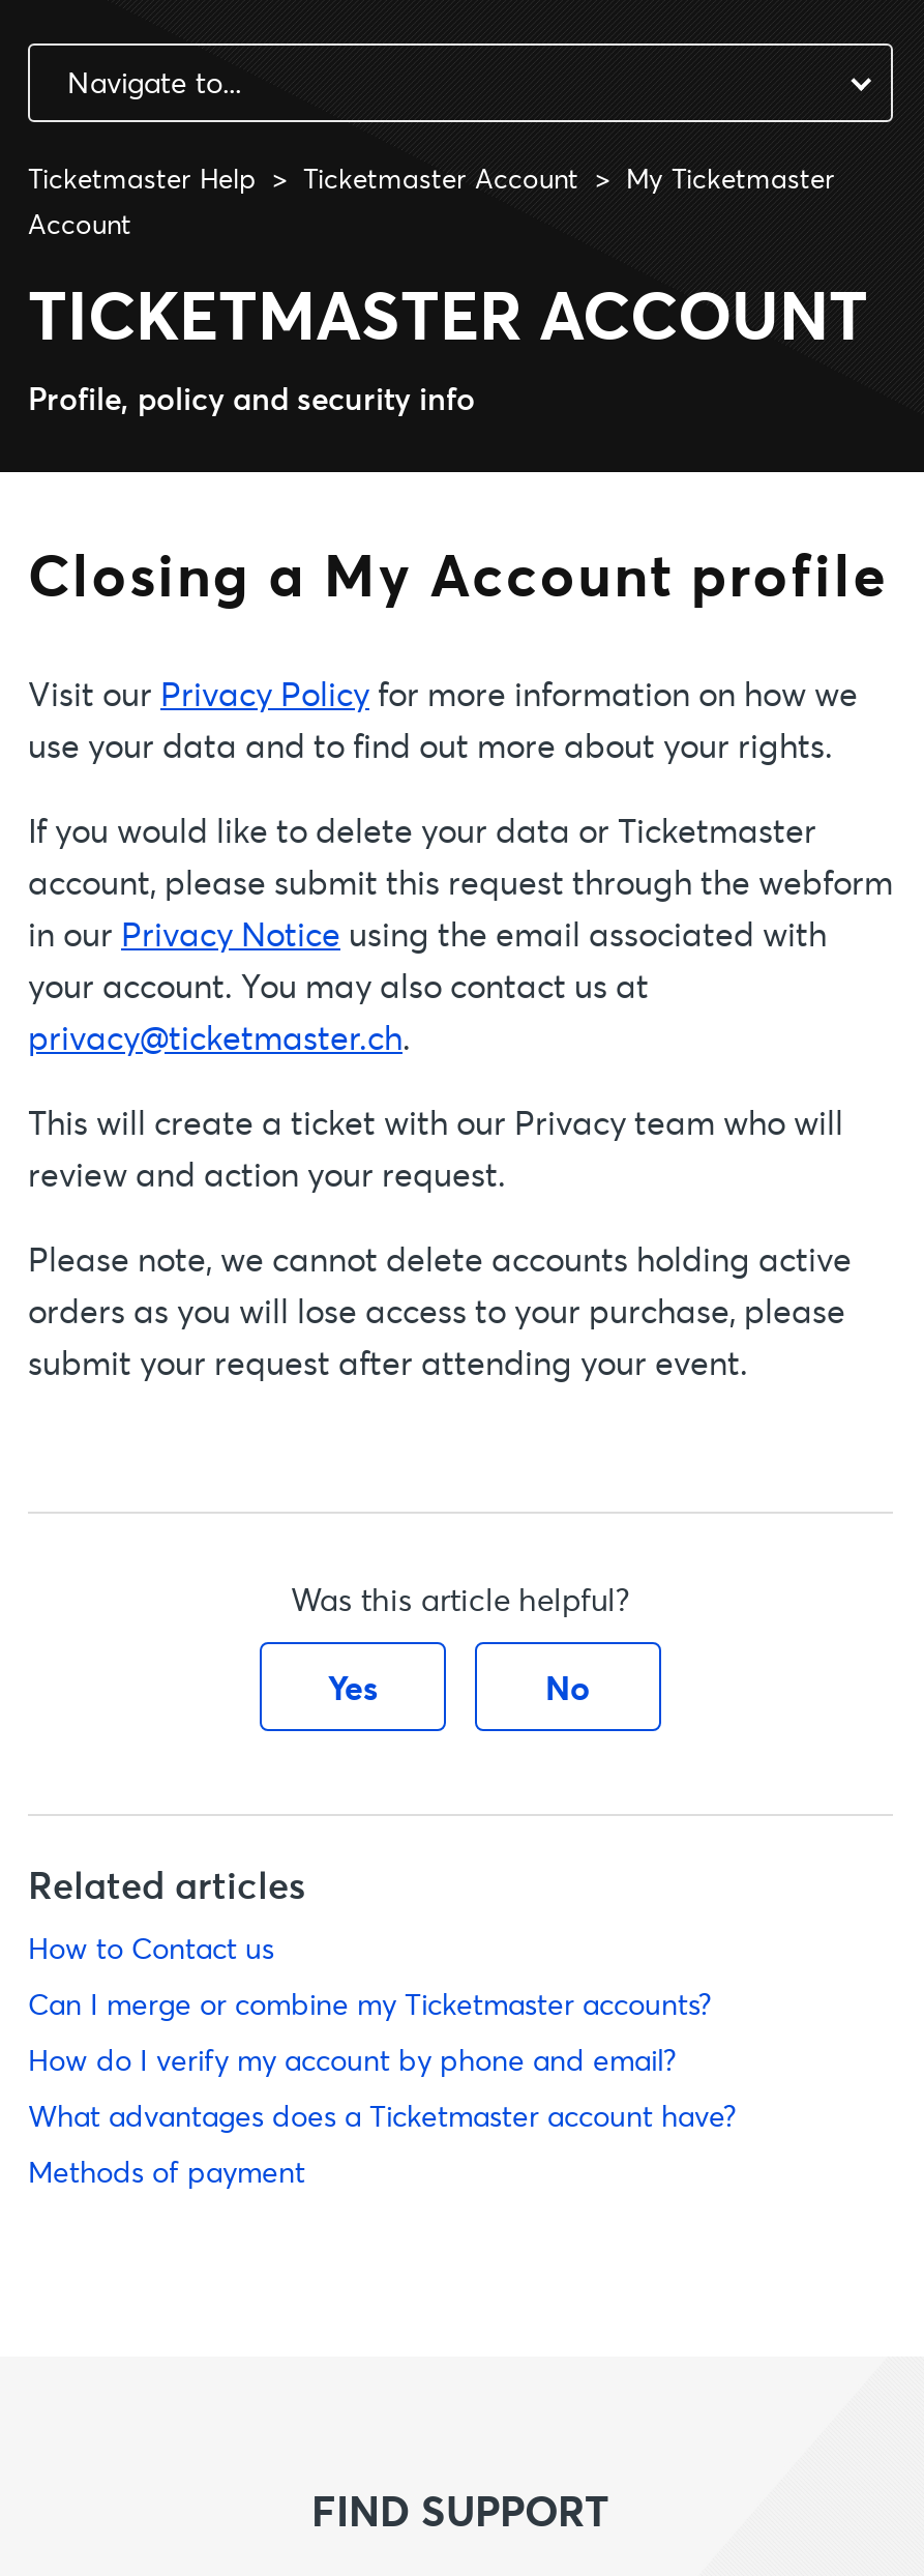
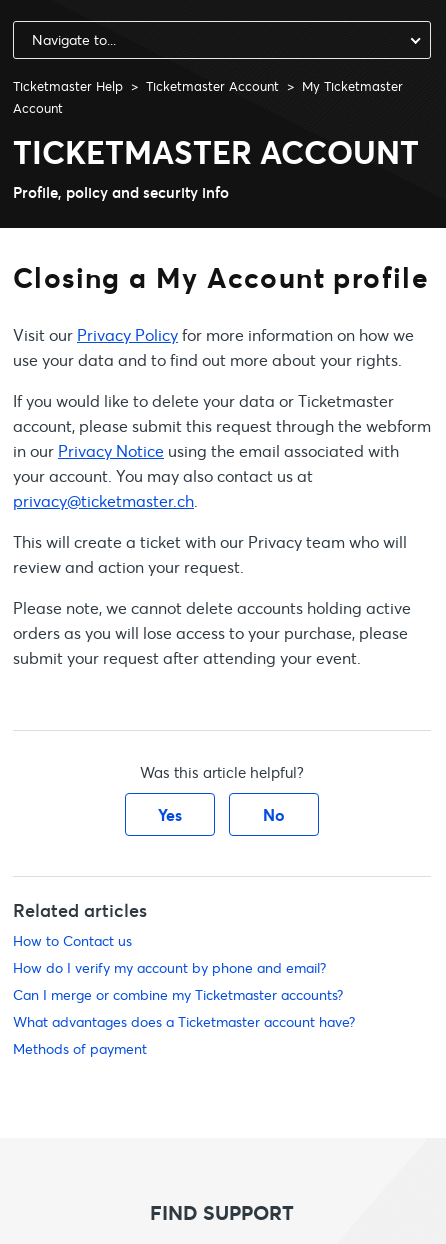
moved [28,1984,711,2023] -> [13,985,343,1004]: Can I merge or combine my Ticketmaster accounts?
moved [28,2040,676,2079] -> [13,958,326,977]: How do I verify my account by phone and email?

